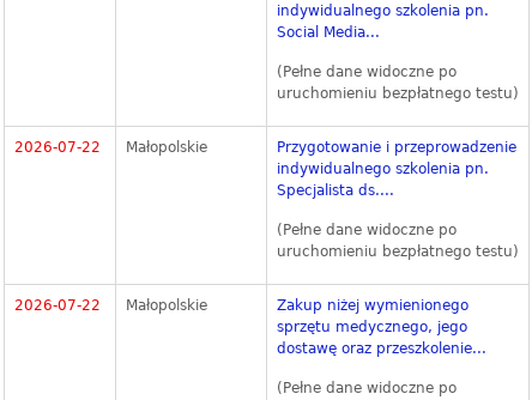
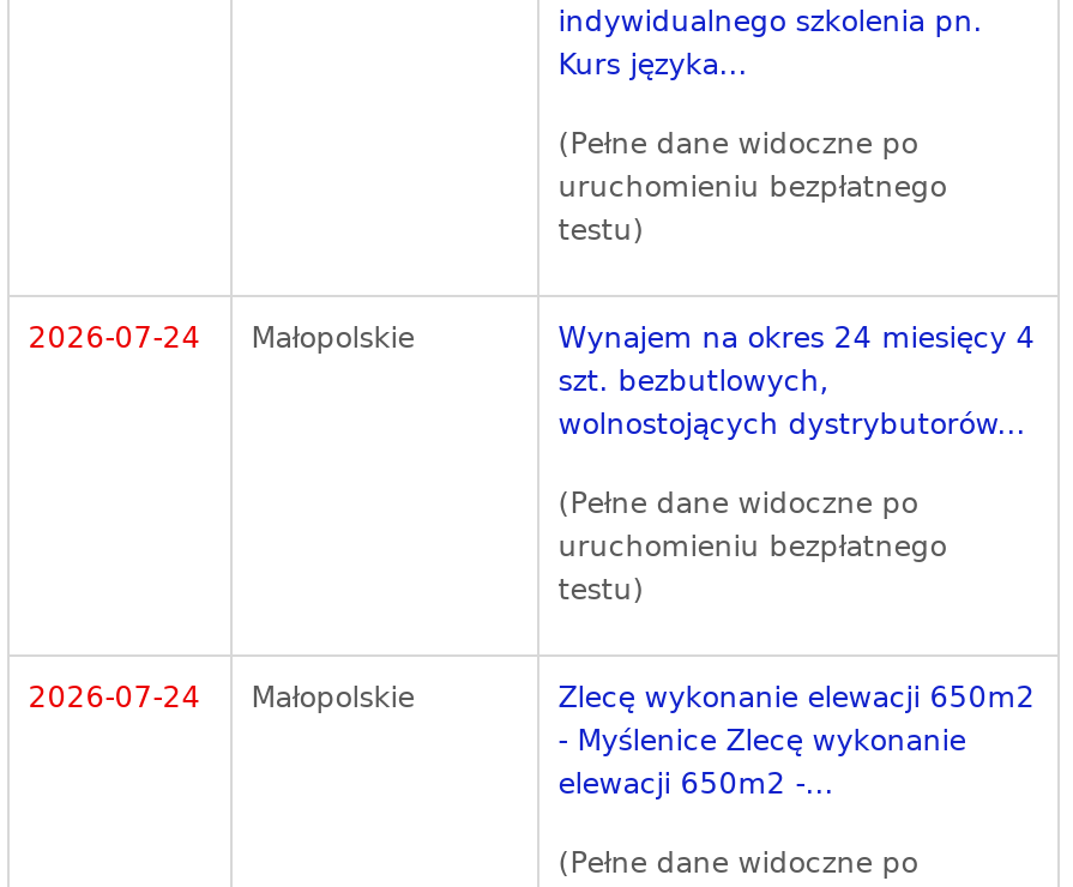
[277,24,380,41] Social Media... -> [558,48,748,82] Kurs języka...
[14,139,207,156] 2026-07-22 Małopolskie -> [28,322,414,355] 2026-07-24 Małopolskie
[277,139,516,199] Przygotowanie i przeprowadzenie | indywidualnego szkolenia pn. | Specjalista ds.... -> [558,322,1035,442] Wynajem na okres 24 miesięcy 4 | szt. bezbutlowych, | wolnostojących dystrybutorów...
[14,297,207,314] 2026-07-22 Małopolskie -> [28,681,414,715] 2026-07-24 Małopolskie
[277,297,486,357] Zakup niżej wymienionego | sprzętu medycznego, jego | dostawę oraz przeszkolenie... -> [558,681,1035,801] Zlecę wykonanie elewacji 650m2 | - Myślenice Zlecę wykonanie | elewacji 650m2 -...

